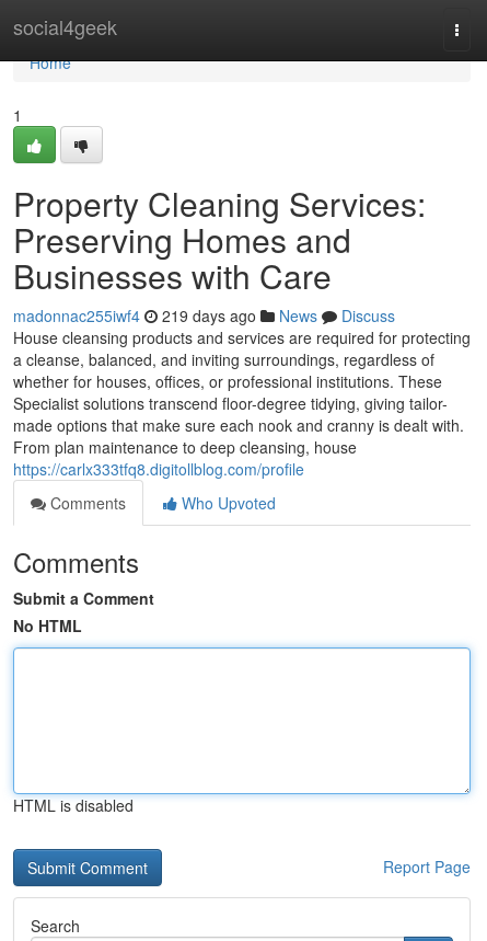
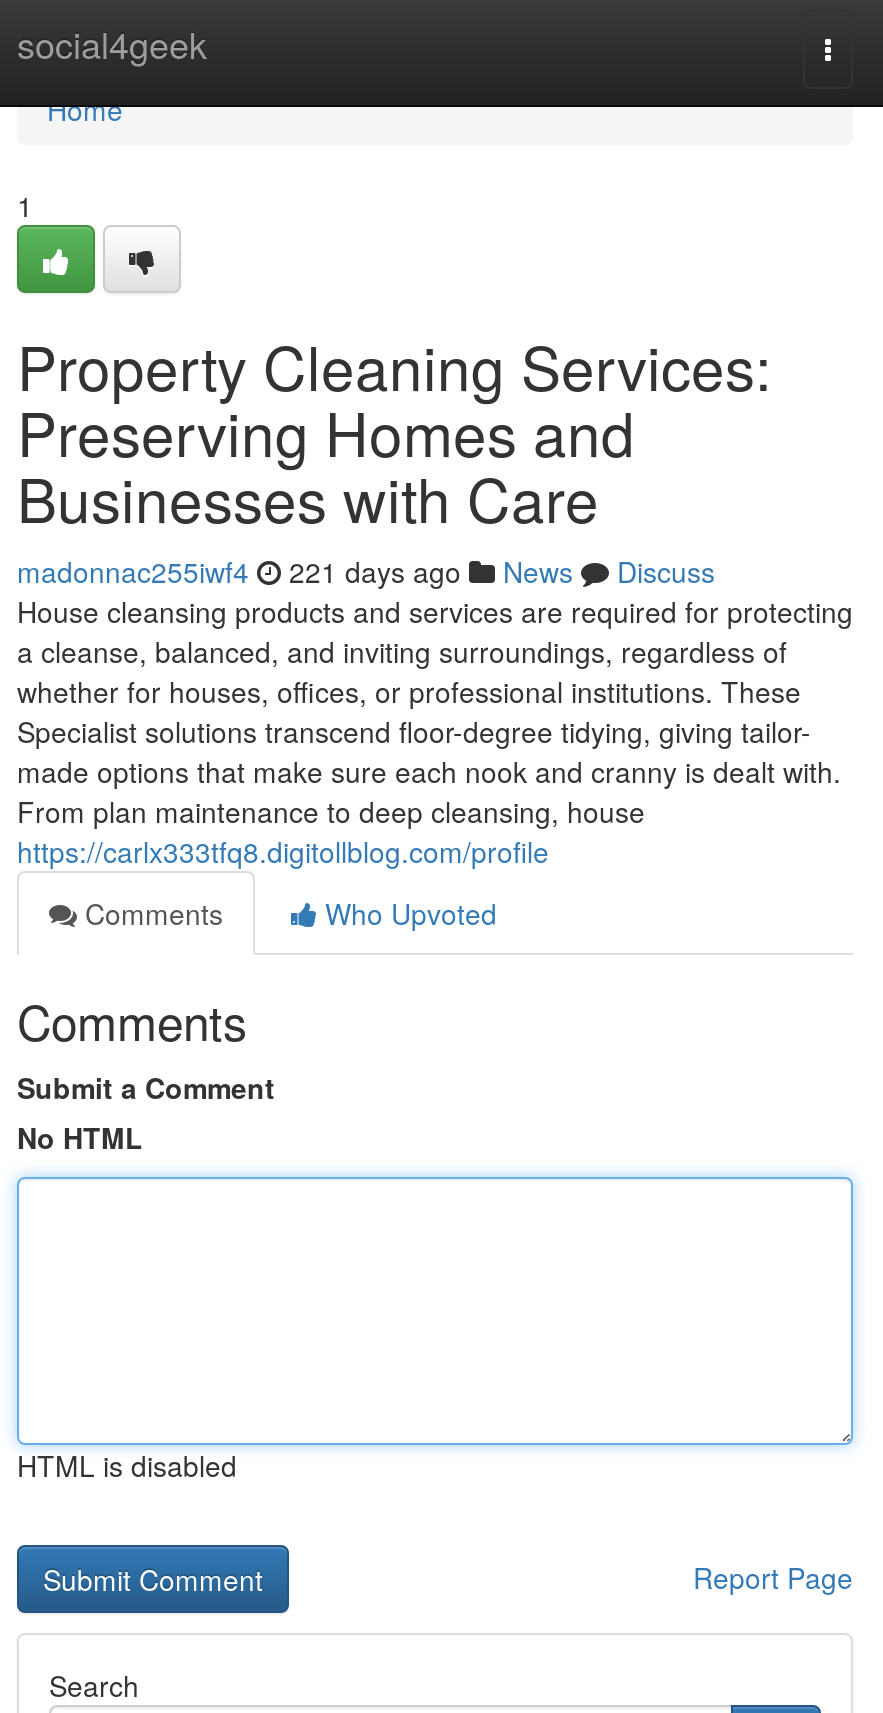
[13,305,395,326] madonnac255iwf4 219 days ago News Discuss -> [17,551,715,591] madonnac255iwf4 221 days ago News Discuss

